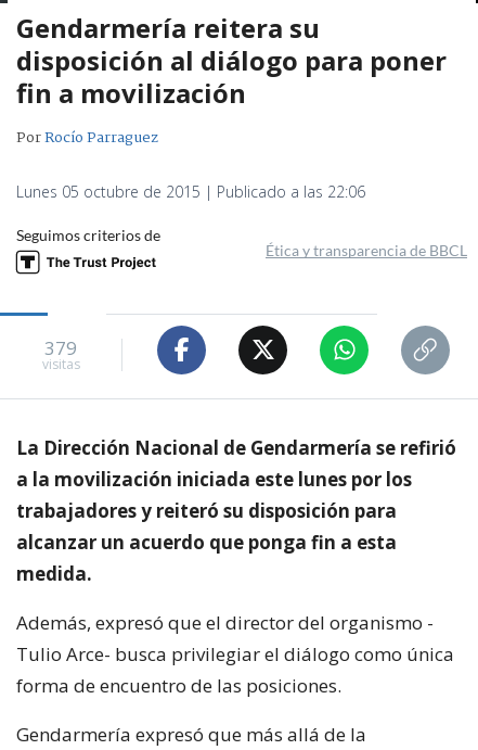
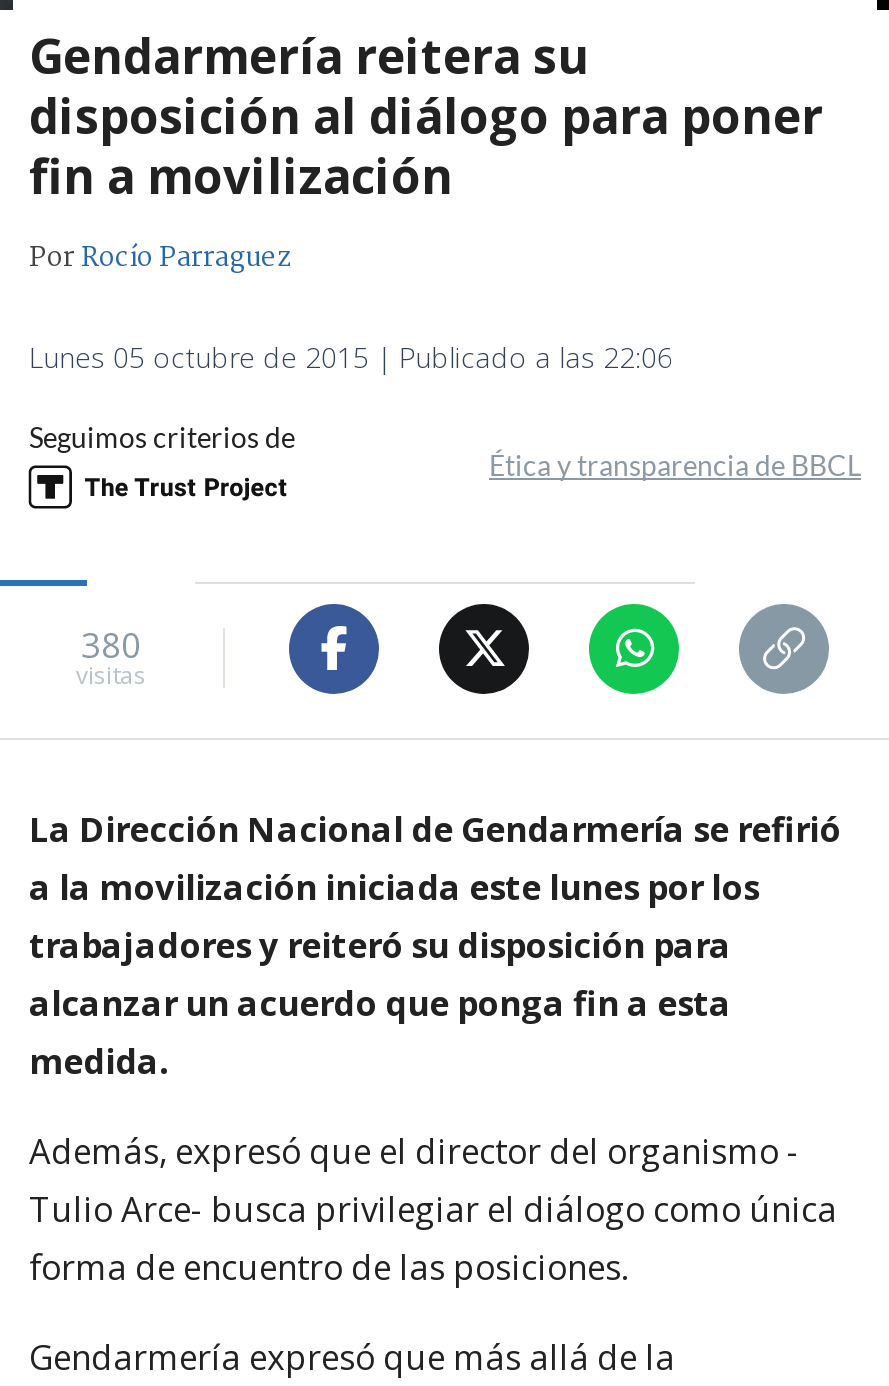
[44,336,77,361] 379 -> [81,623,141,669] 380

